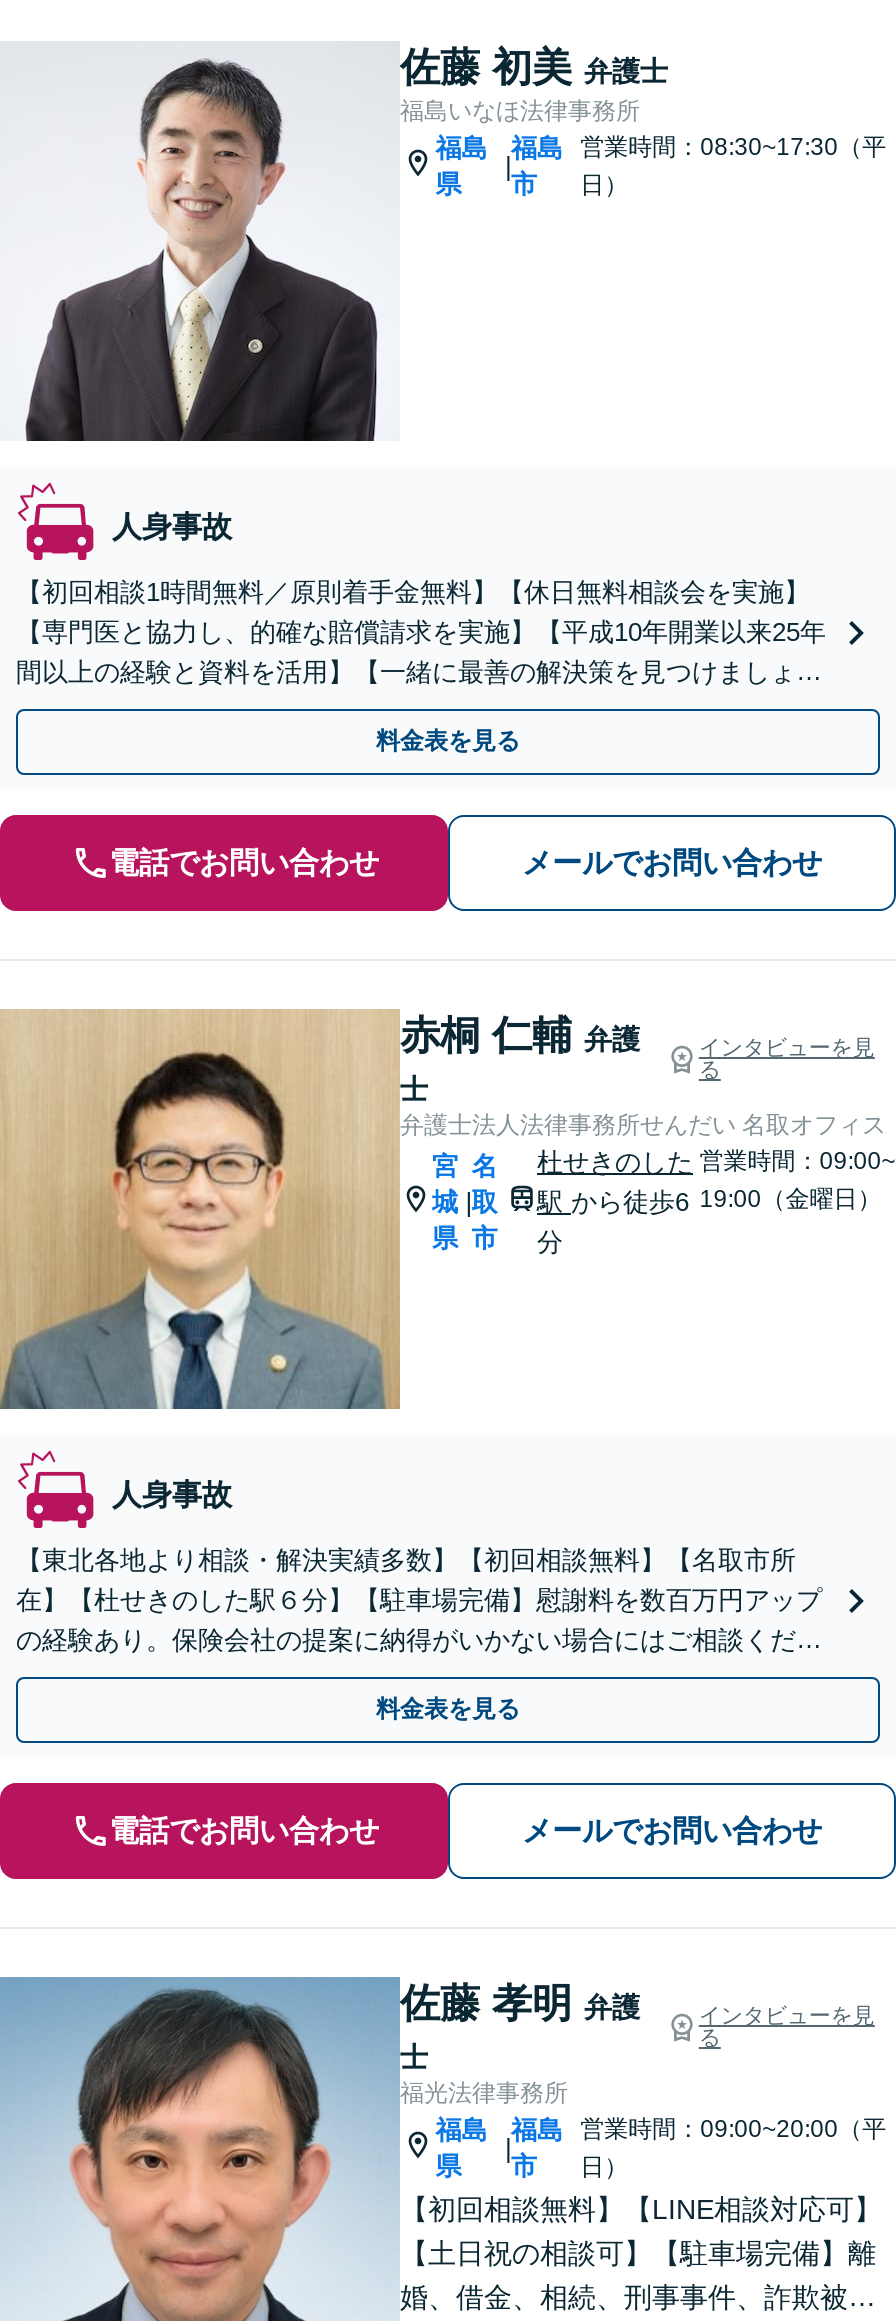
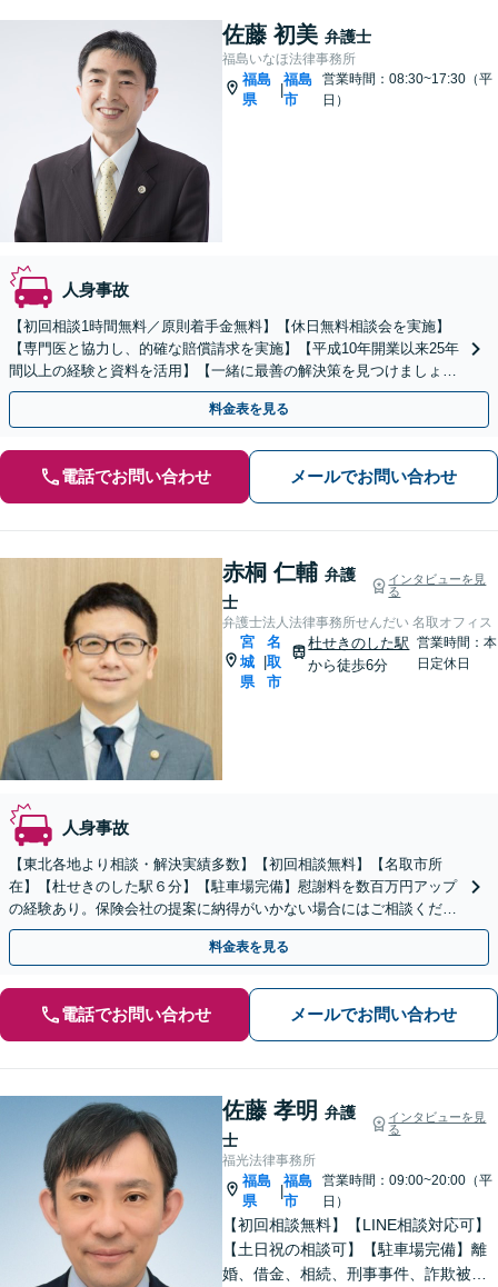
[699,1146,895,1212] 営業時間：09:00~ | 19:00（金曜日） -> [417,634,497,671] 営業時間：本 | 日定休日

